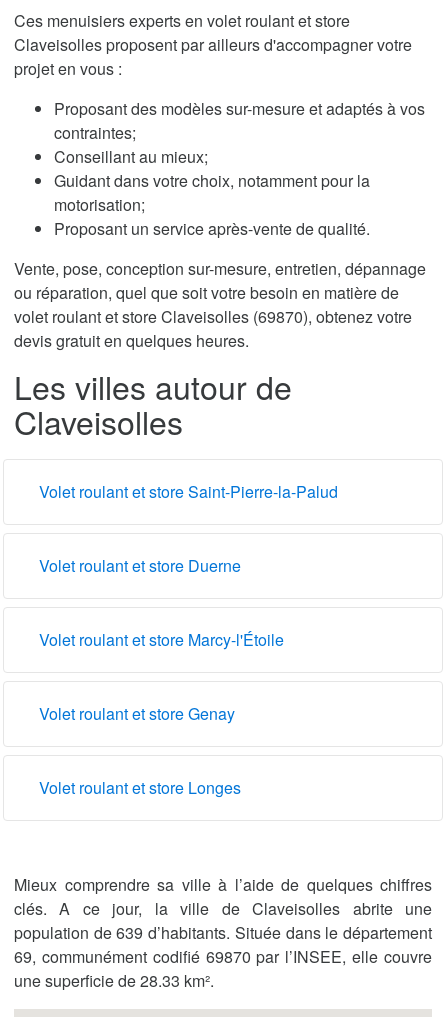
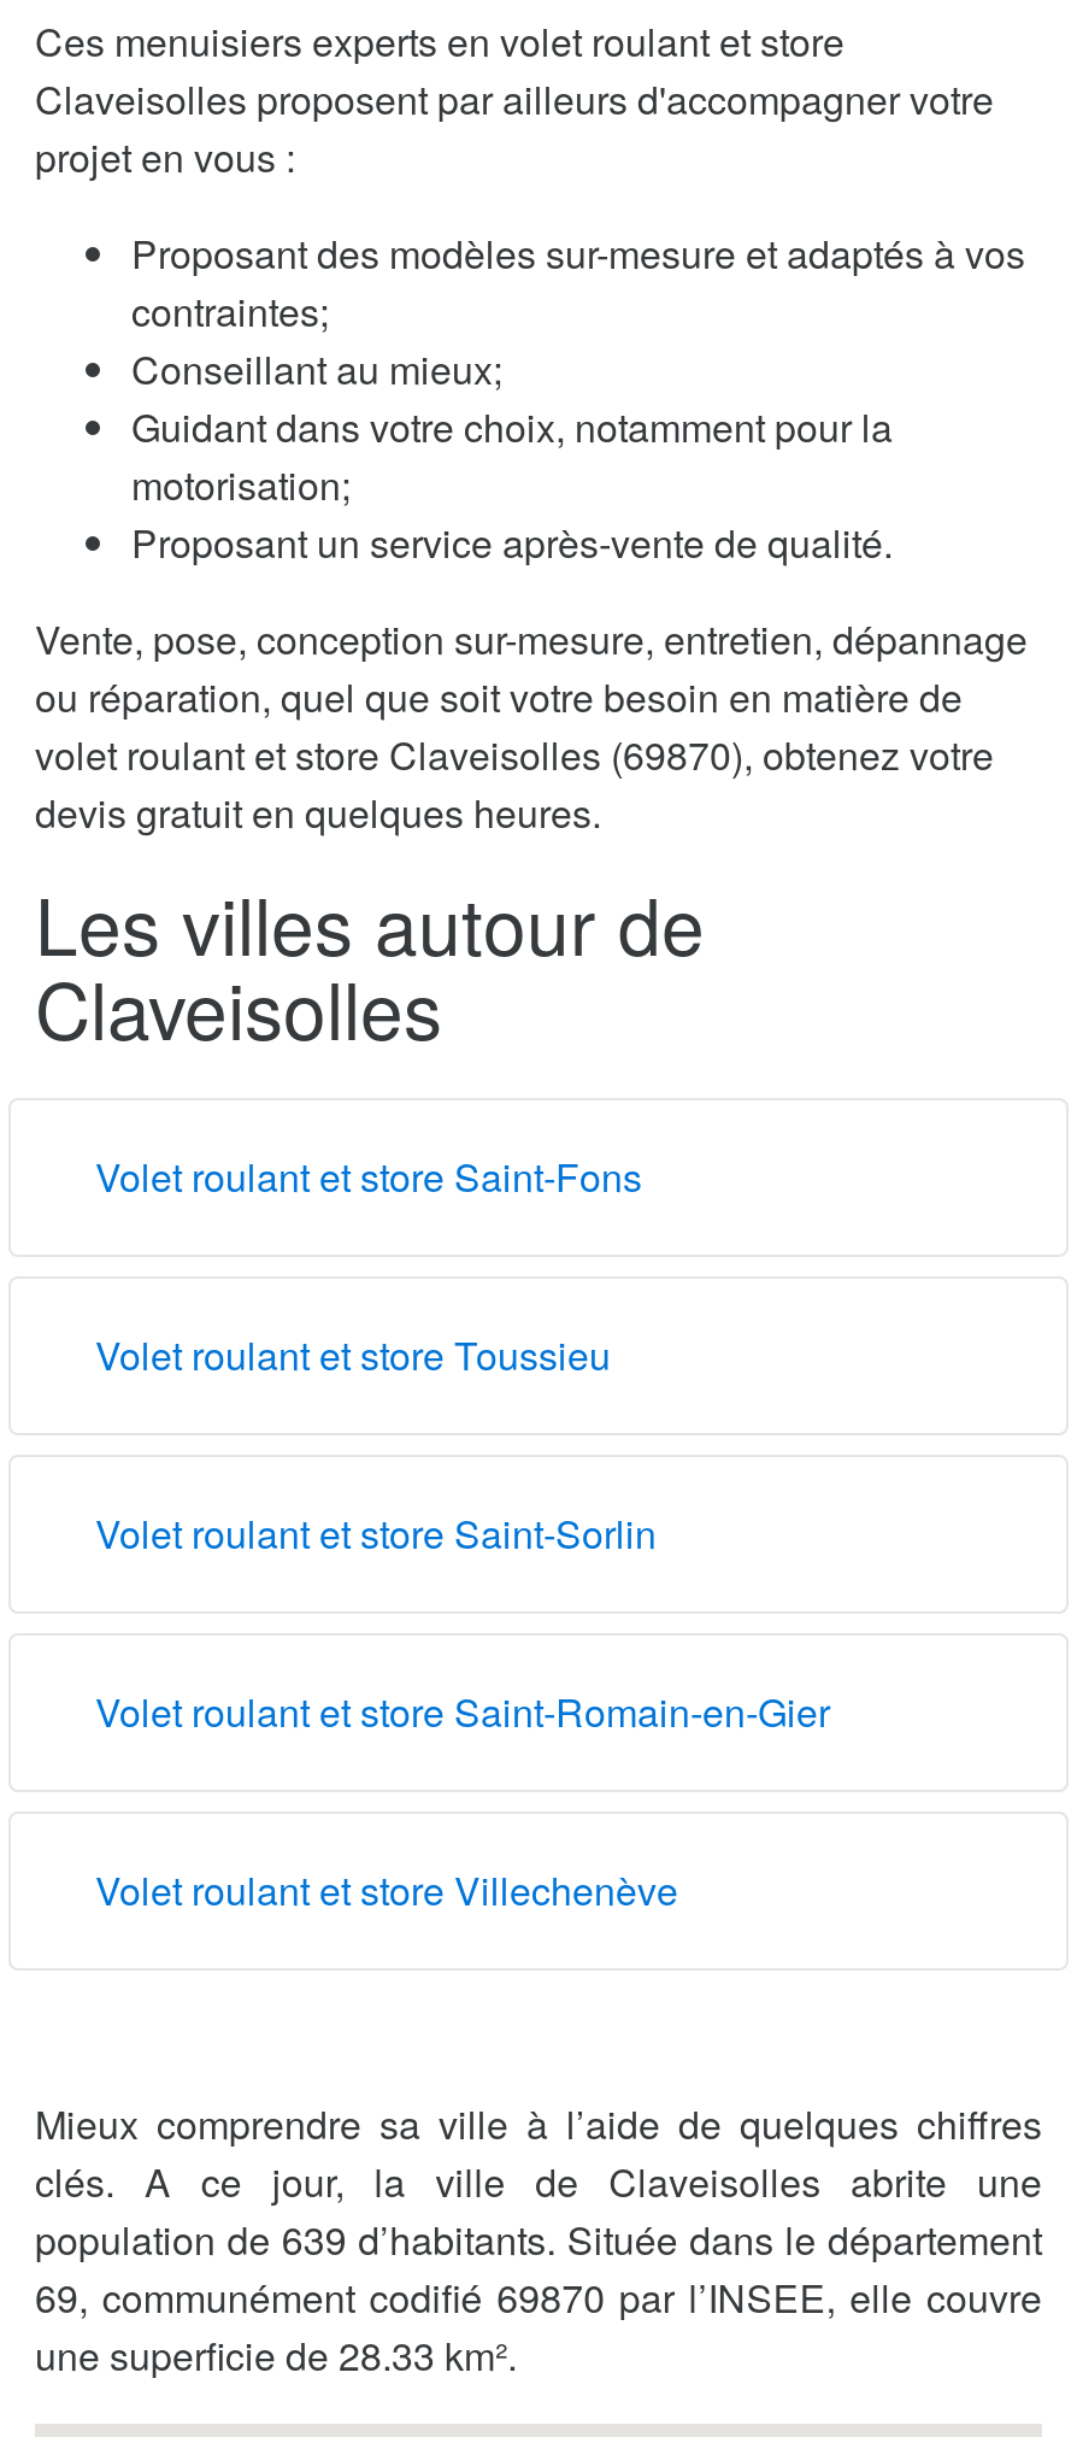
[39,480,338,503] Volet roulant et store Saint-Pierre-la-Palud -> [95,1148,642,1203] Volet roulant et store Saint-Fons
[39,554,241,577] Volet roulant et store Duerne -> [95,1326,611,1381] Volet roulant et store Toussieu
[39,628,284,651] Volet roulant et store Marcy-l'Étoile -> [95,1504,657,1560] Volet roulant et store Saint-Sorlin
[39,702,235,725] Volet roulant et store Genay -> [95,1683,830,1738] Volet roulant et store Saint-Romain-en-Gier
[39,776,241,799] Volet roulant et store Longes -> [95,1861,678,1917] Volet roulant et store Villechenève

